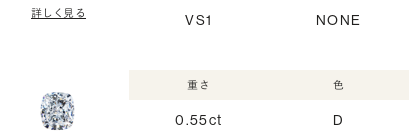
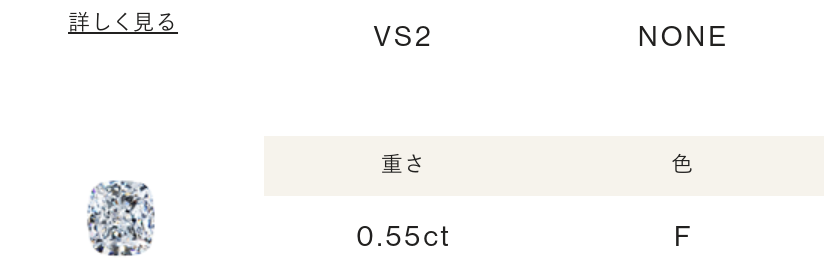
[185,11,212,29] VS1 -> [373,20,434,52] VS2
[333,111,344,129] D -> [674,220,693,252] F

